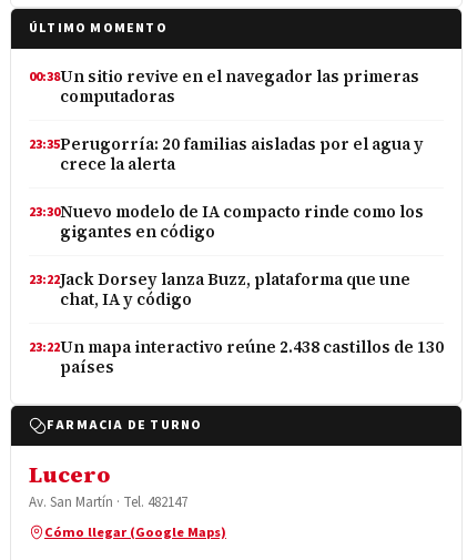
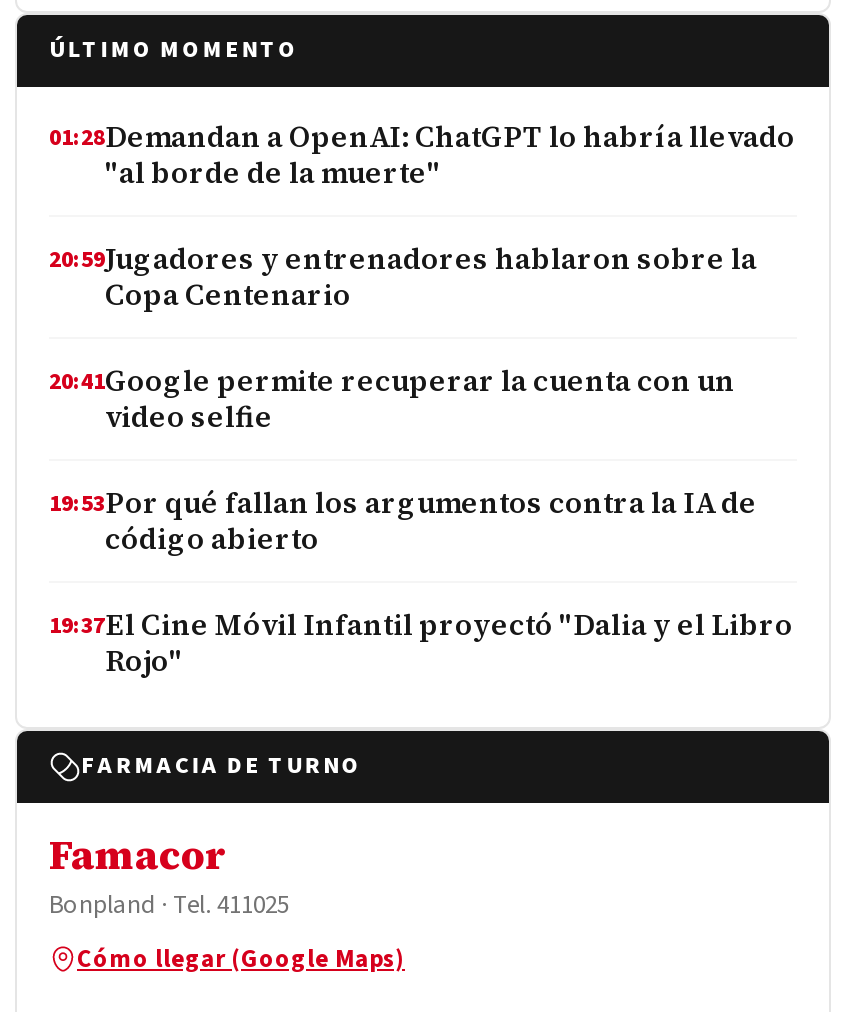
[29,66,419,108] 00:38Un sitio revive en el navegador las primeras | computadoras -> [49,118,795,194] 01:28Demandan a OpenAI: ChatGPT lo habría llevado | "al borde de la muerte"
[29,134,424,176] 23:35Perugorría: 20 familias aisladas por el agua y | crece la alerta -> [49,240,757,316] 20:59Jugadores y entrenadores hablaron sobre la | Copa Centenario
[29,201,424,243] 23:30Nuevo modelo de IA compacto rinde como los | gigantes en código -> [49,362,735,438] 20:41Google permite recuperar la cuenta con un | video selfie
[29,269,410,311] 23:22Jack Dorsey lanza Buzz, plataforma que une | chat, IA y código -> [49,484,757,560] 19:53Por qué fallan los argumentos contra la IA de | código abierto
[29,337,444,379] 23:22Un mapa interactivo reúne 2.438 castillos de 130 | países -> [49,606,793,682] 19:37El Cine Móvil Infantil proyectó "Dalia y el Libro | Rojo"
[29,460,187,513] Lucero | Av. San Martín · Tel. 482147 -> [49,828,289,924] Famacor | Bonpland · Tel. 411025

